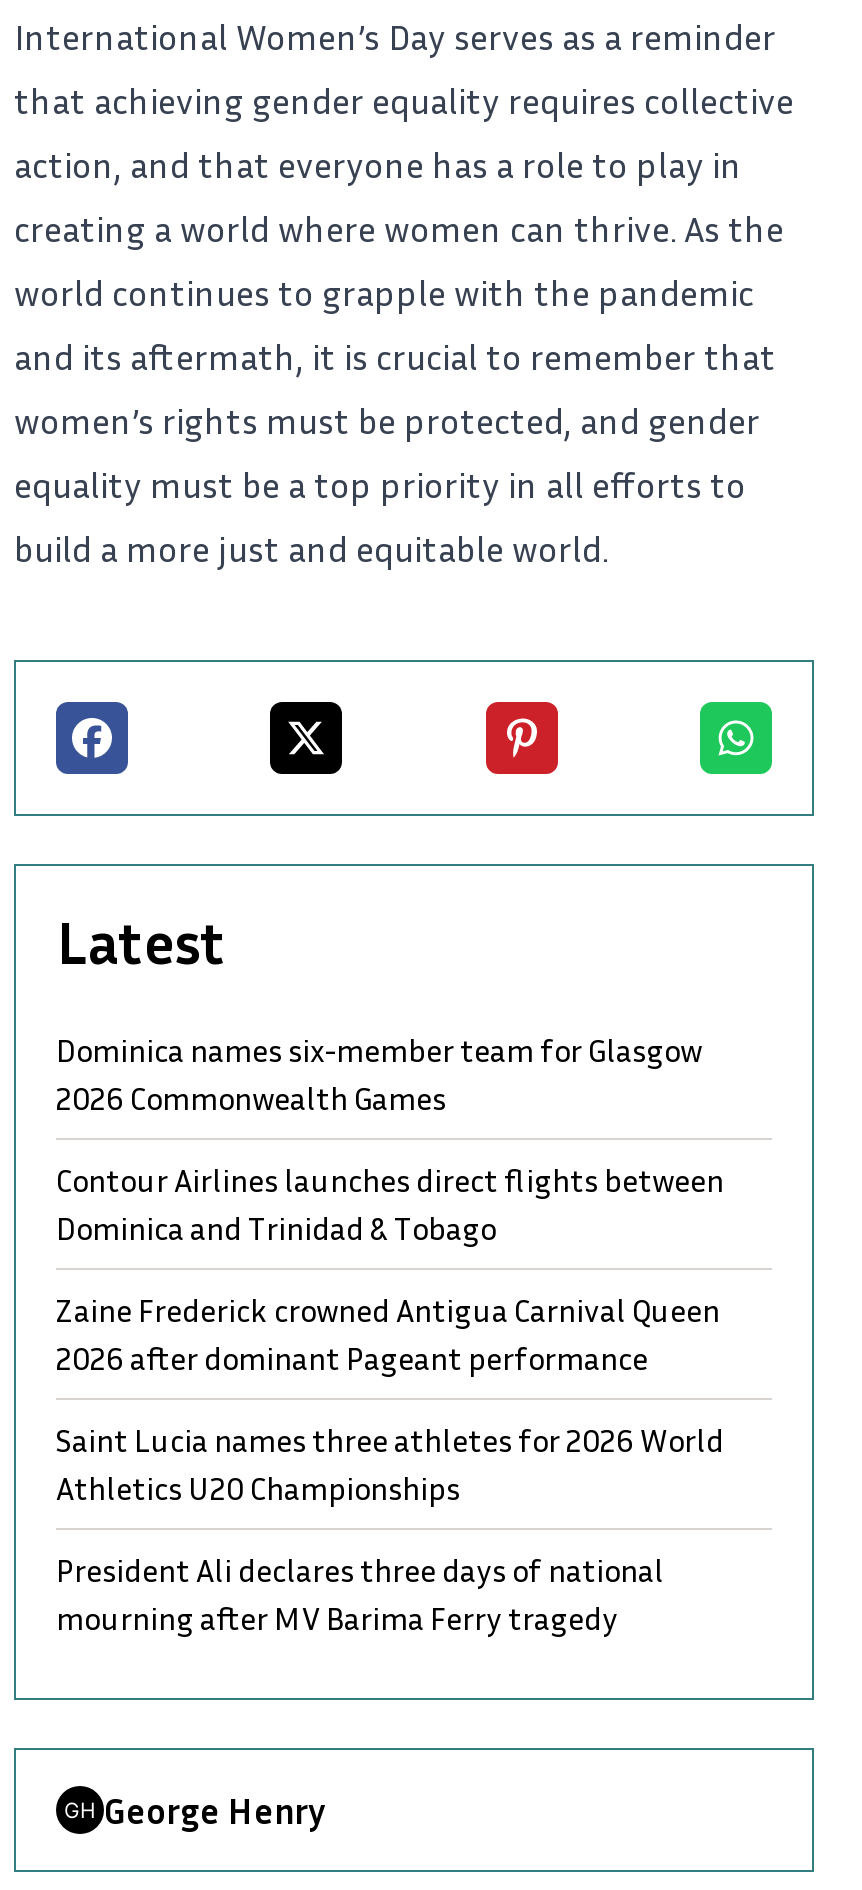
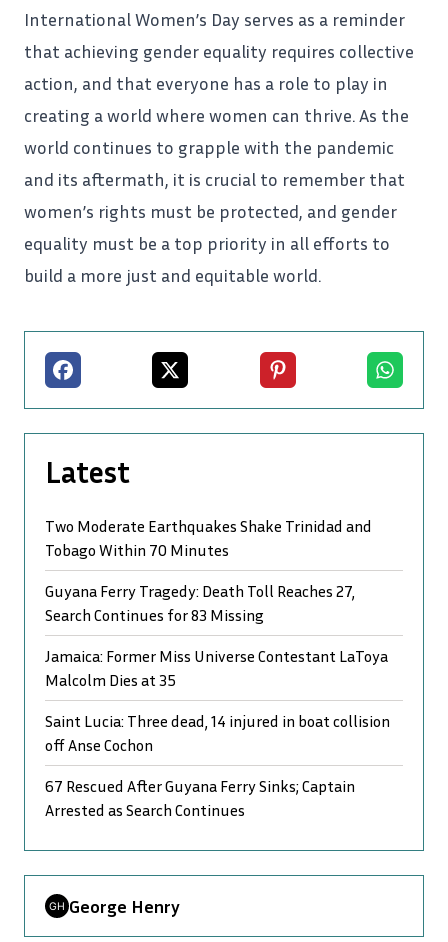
[56,1030,702,1118] Dominica names six-member team for Glasgow | 2026 Commonwealth Games -> [45,516,372,560] Two Moderate Earthquakes Shake Trinidad and | Tobago Within 70 Minutes
[56,1160,724,1248] Contour Airlines launches direct flights between | Dominica and Trinidad & Tobago -> [45,581,355,625] Guyana Ferry Tragedy: Death Toll Reaches 27, | Search Continues for 83 Missing
[56,1290,720,1378] Zaine Frederick crowned Antigua Carnival Queen | 2026 after dominant Pageant performance -> [45,646,388,690] Jamaica: Former Miss Universe Contestant LaToya | Malcolm Dies at 35
[56,1420,724,1508] Saint Lucia names three athletes for 2026 World | Athletics U20 Championships -> [45,711,390,755] Saint Lucia: Three dead, 14 injured in boat collision | off Anse Cochon
[56,1550,664,1638] President Ali declares three days of national | mourning after MV Barima Ferry tragedy -> [45,776,355,820] 67 Rescued After Guyana Ferry Sinks; Captain | Arrested as Search Continues

